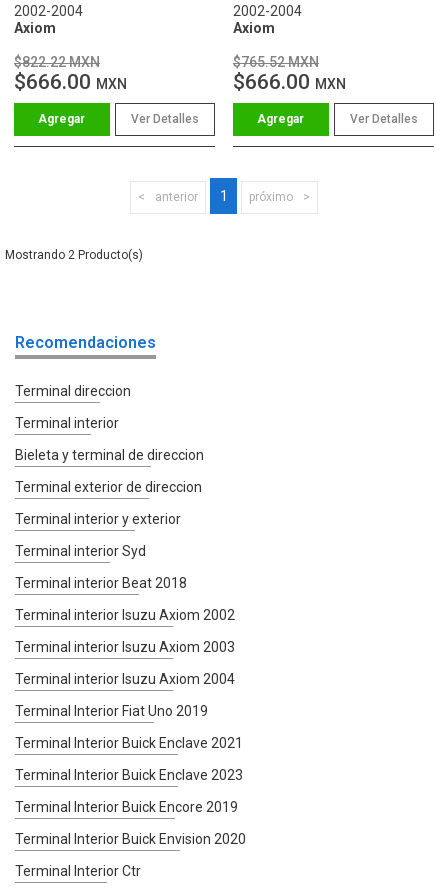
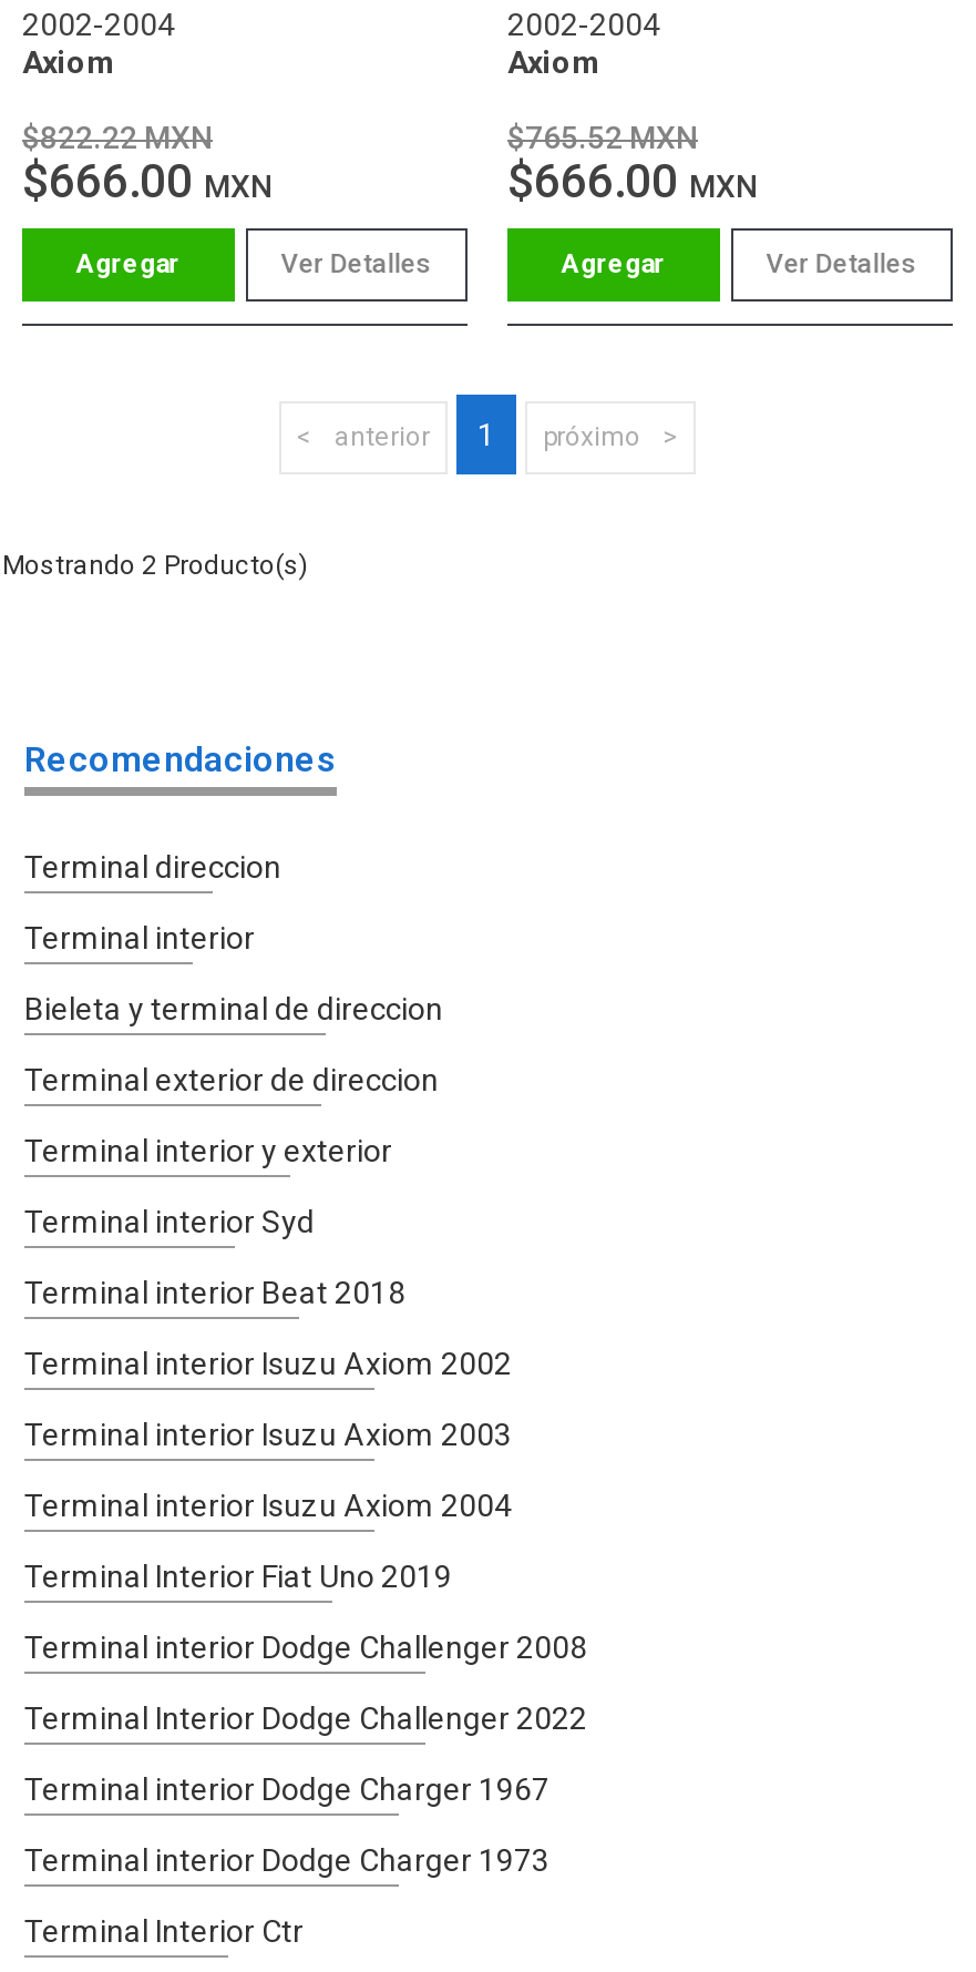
[15,735,243,751] Terminal Interior Buick Enclave 2021 -> [24,1629,587,1664] Terminal interior Dodge Challenger 2008
[15,767,243,783] Terminal Interior Buick Enclave 2023 -> [24,1700,587,1735] Terminal Interior Dodge Challenger 2022
[15,799,238,815] Terminal Interior Buick Encore 2019 -> [24,1771,549,1806] Terminal interior Dodge Charger 1967
[15,831,246,847] Terminal Interior Buick Envision 2020 -> [24,1842,549,1877] Terminal interior Dodge Charger 1973

